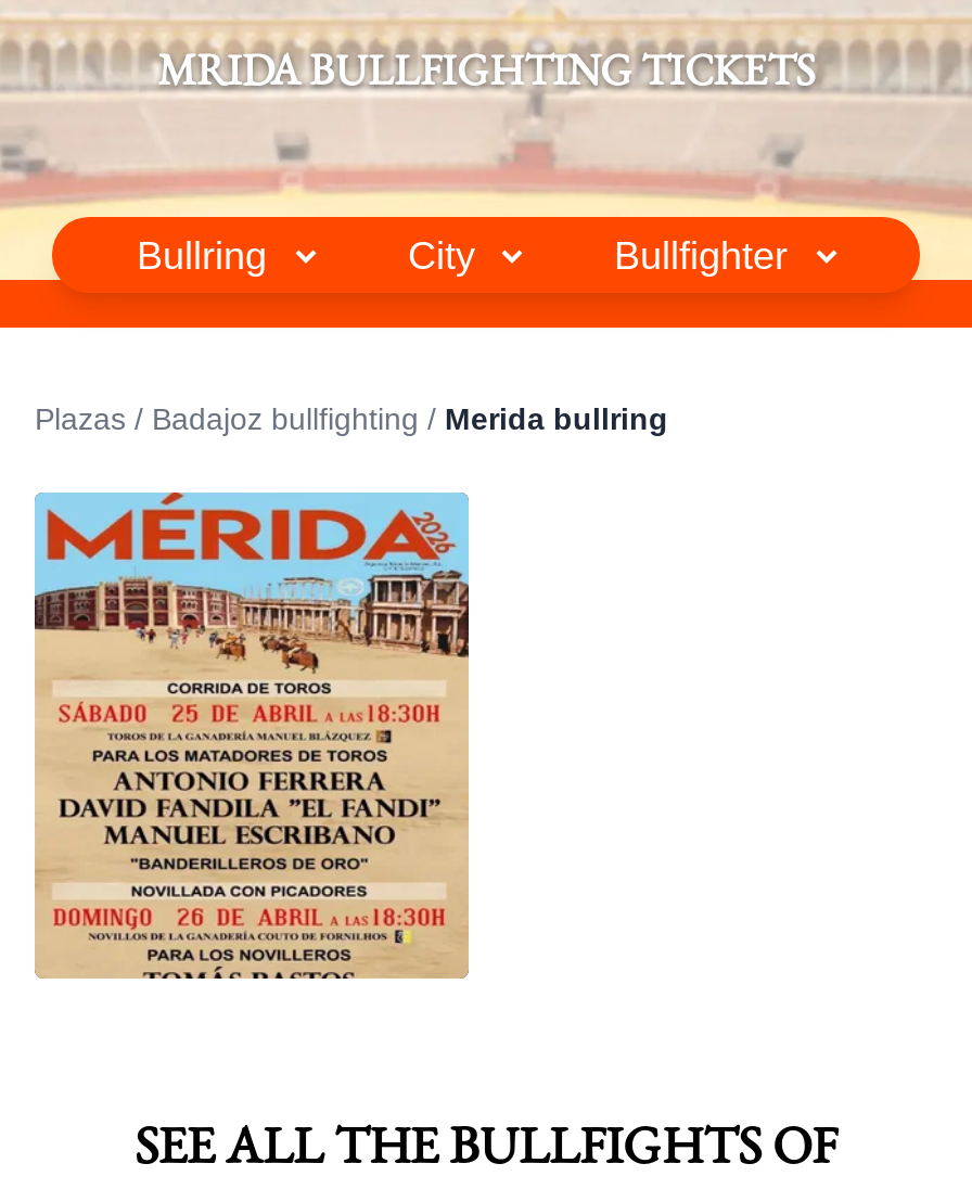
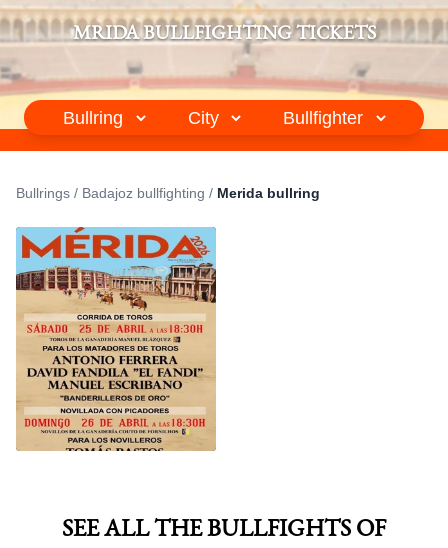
[35,402,668,437] Plazas / Badajoz bullfighting / Merida bullring -> [16,185,320,201] Bullrings / Badajoz bullfighting / Merida bullring

